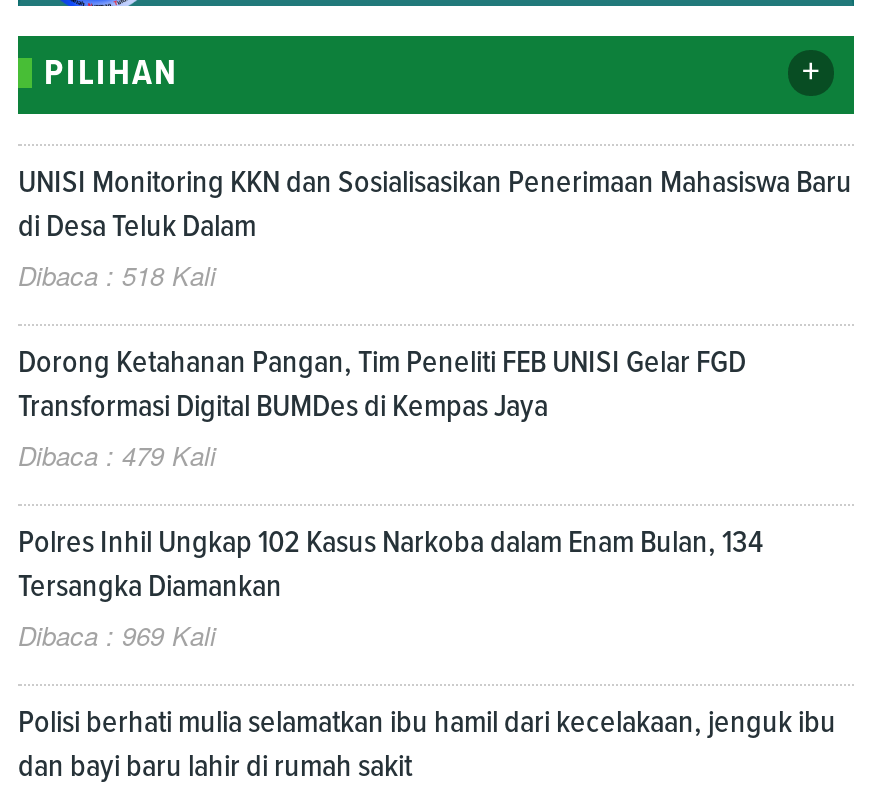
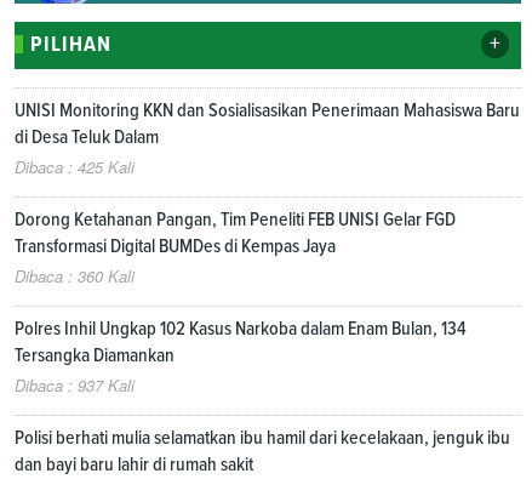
[18,256,216,294] Dibaca : 518 Kali -> [15,155,135,178] Dibaca : 425 Kali
[18,436,216,474] Dibaca : 479 Kali -> [15,264,135,287] Dibaca : 360 Kali
[18,616,216,654] Dibaca : 969 Kali -> [15,373,135,396] Dibaca : 937 Kali

